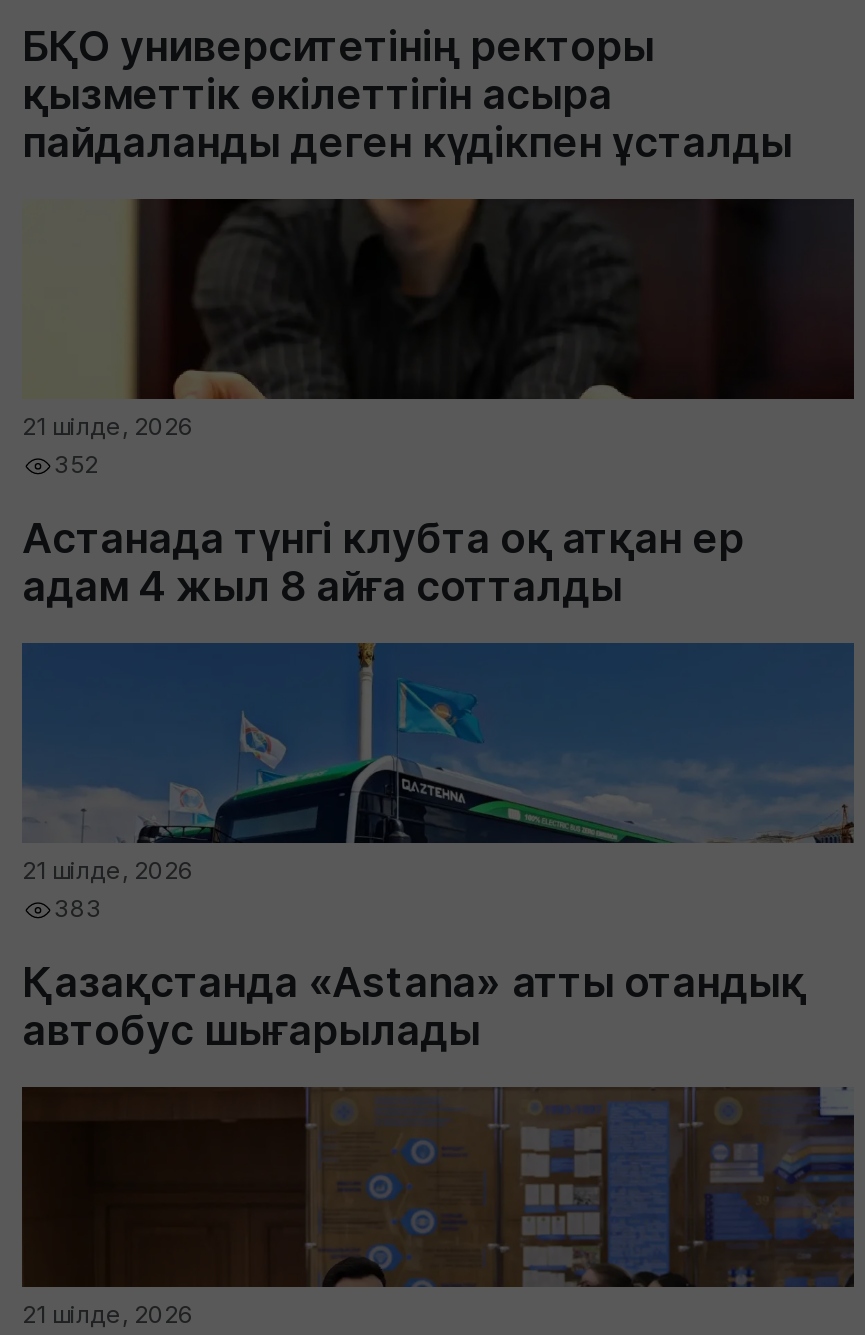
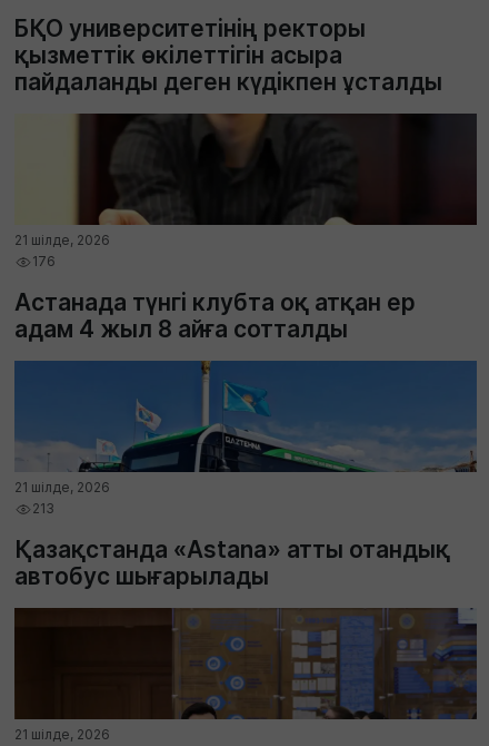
[54,449,98,479] 352 -> [32,253,56,270] 176
[54,893,102,923] 383 -> [32,500,54,517] 213

